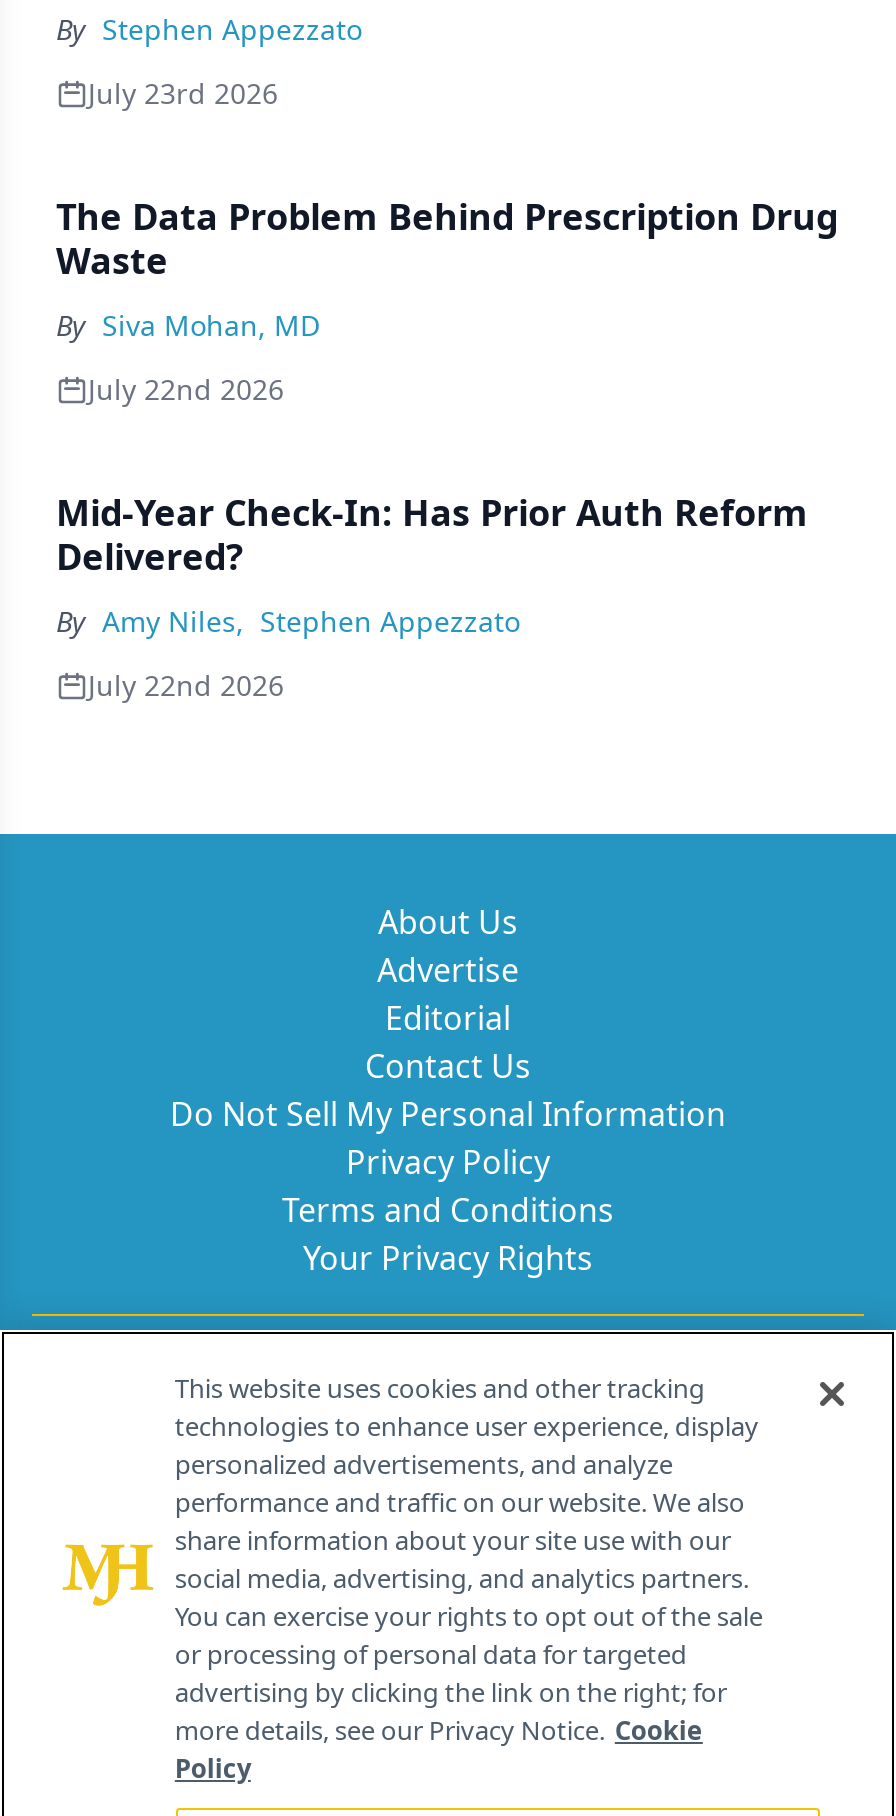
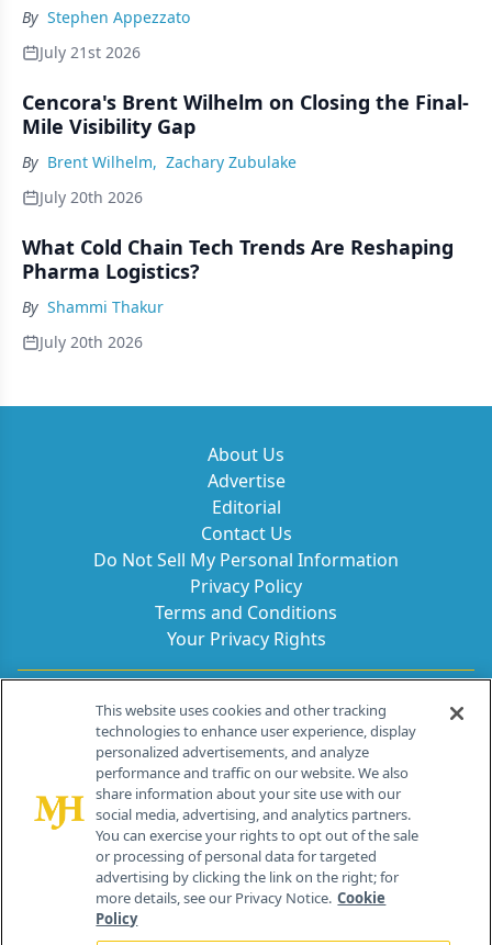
[88,74,278,112] July 23rd 2026 -> [40,42,141,63] July 21st 2026
[56,192,838,284] The Data Problem Behind Prescription Drug | Waste -> [22,89,469,139] Cencora's Brent Wilhelm on Closing the Final- | Mile Visibility Gap
[56,306,320,344] By Siva Mohan, MD -> [22,151,297,172] By Brent Wilhelm, Zachary Zubulake
[88,370,284,408] July 22nd 2026 -> [40,187,143,207] July 20th 2026
[56,488,808,580] Mid-Year Check-In: Has Prior Auth Reform | Delivered? -> [22,234,454,284] What Cold Chain Tech Trends Are Reshaping | Pharma Logistics?
[56,602,520,640] By Amy Niles, Stephen Appezzato -> [22,296,164,317] By Shammi Thakur
[88,666,284,704] July 22nd 2026 -> [40,331,143,352] July 20th 2026

